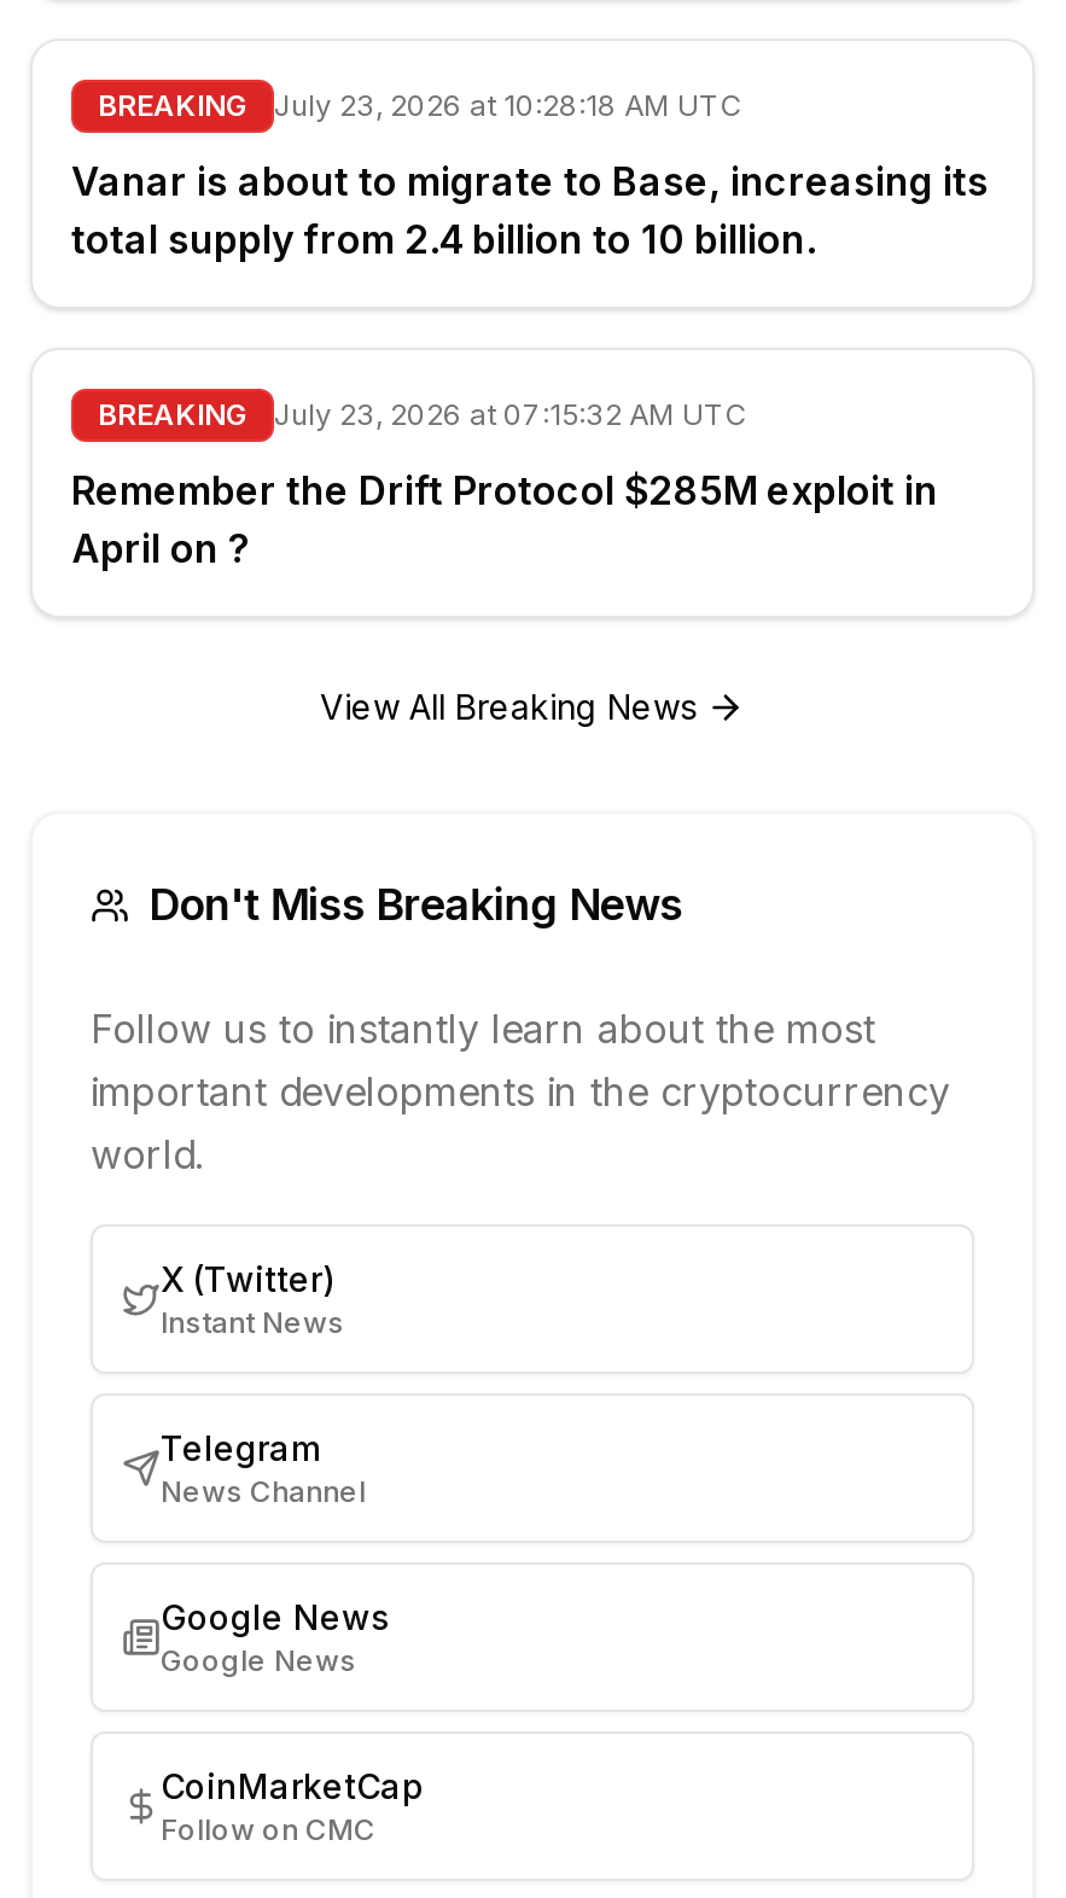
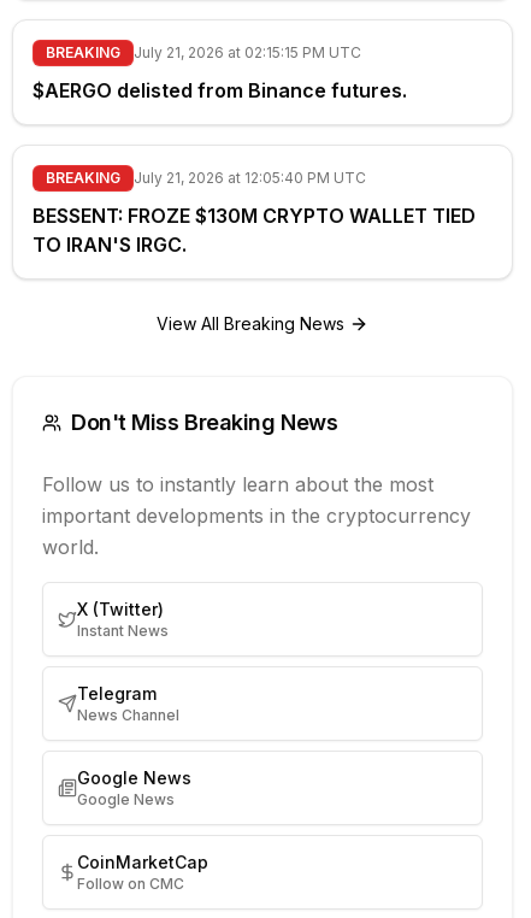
[98,87,742,123] BREAKING July 23, 2026 at 10:28:18 AM UTC -> [46,43,361,61] BREAKING July 21, 2026 at 02:15:15 PM UTC
[71,157,989,263] Vanar is about to migrate to Base, increasing its | total supply from 2.4 billion to 10 billion. -> [33,78,407,102] $AERGO delisted from Binance futures.
[98,396,747,432] BREAKING July 23, 2026 at 07:15:32 AM UTC -> [46,169,366,187] BREAKING July 21, 2026 at 12:05:40 PM UTC
[71,466,938,572] Remember the Drift Protocol $285M exploit in | April on ? -> [33,204,476,257] BESSENT: FROZE $130M CRYPTO WALLET TIED | TO IRAN'S IRGC.

